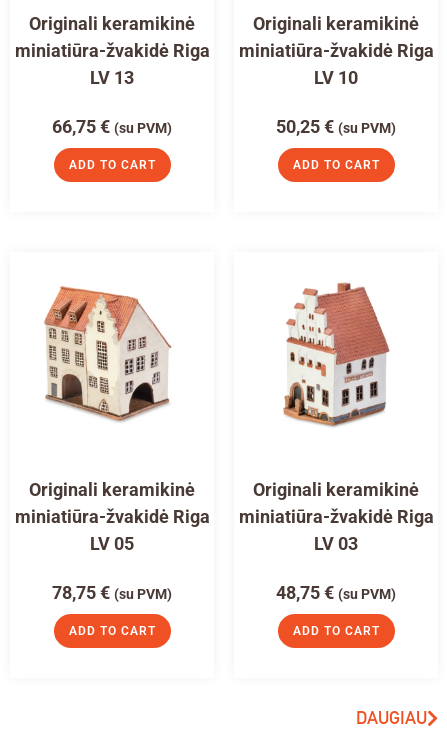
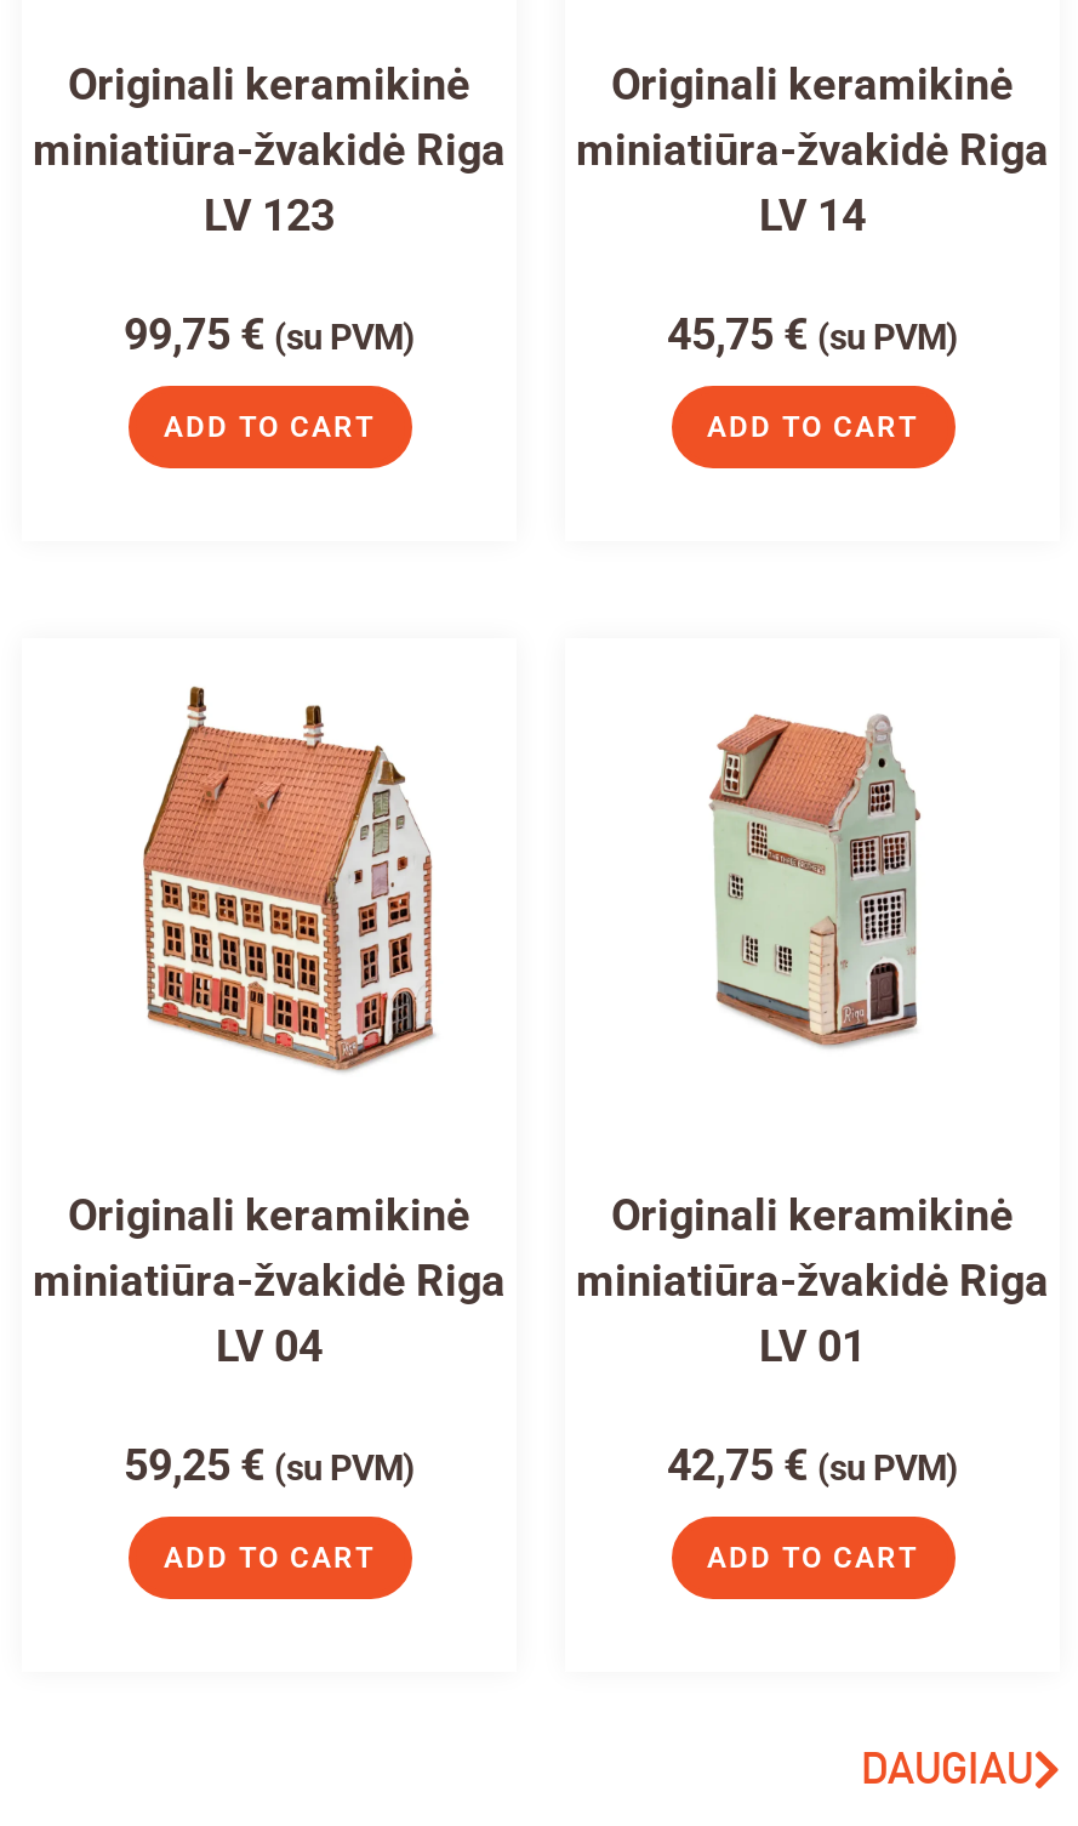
[90,67,134,88] LV 13 -> [204,188,335,239] LV 123
[314,67,358,88] LV 10 -> [759,188,866,239] LV 14
[52,116,172,137] 66,75 € (su PVM) -> [124,307,415,358] 99,75 € (su PVM)
[276,116,396,137] 50,25 € (su PVM) -> [667,307,958,358] 45,75 € (su PVM)
[43,273,180,431] [image] -> [107,684,437,1073] [image]
[282,282,390,428] [image] -> [686,711,941,1058] [image]
[90,533,134,554] LV 05 -> [216,1319,323,1370] LV 04
[314,533,358,554] LV 03 -> [759,1319,866,1370] LV 01
[52,582,172,603] 78,75 € (su PVM) -> [124,1438,415,1488] 59,25 € (su PVM)
[276,582,396,603] 48,75 € (su PVM) -> [667,1438,958,1488] 42,75 € (su PVM)

